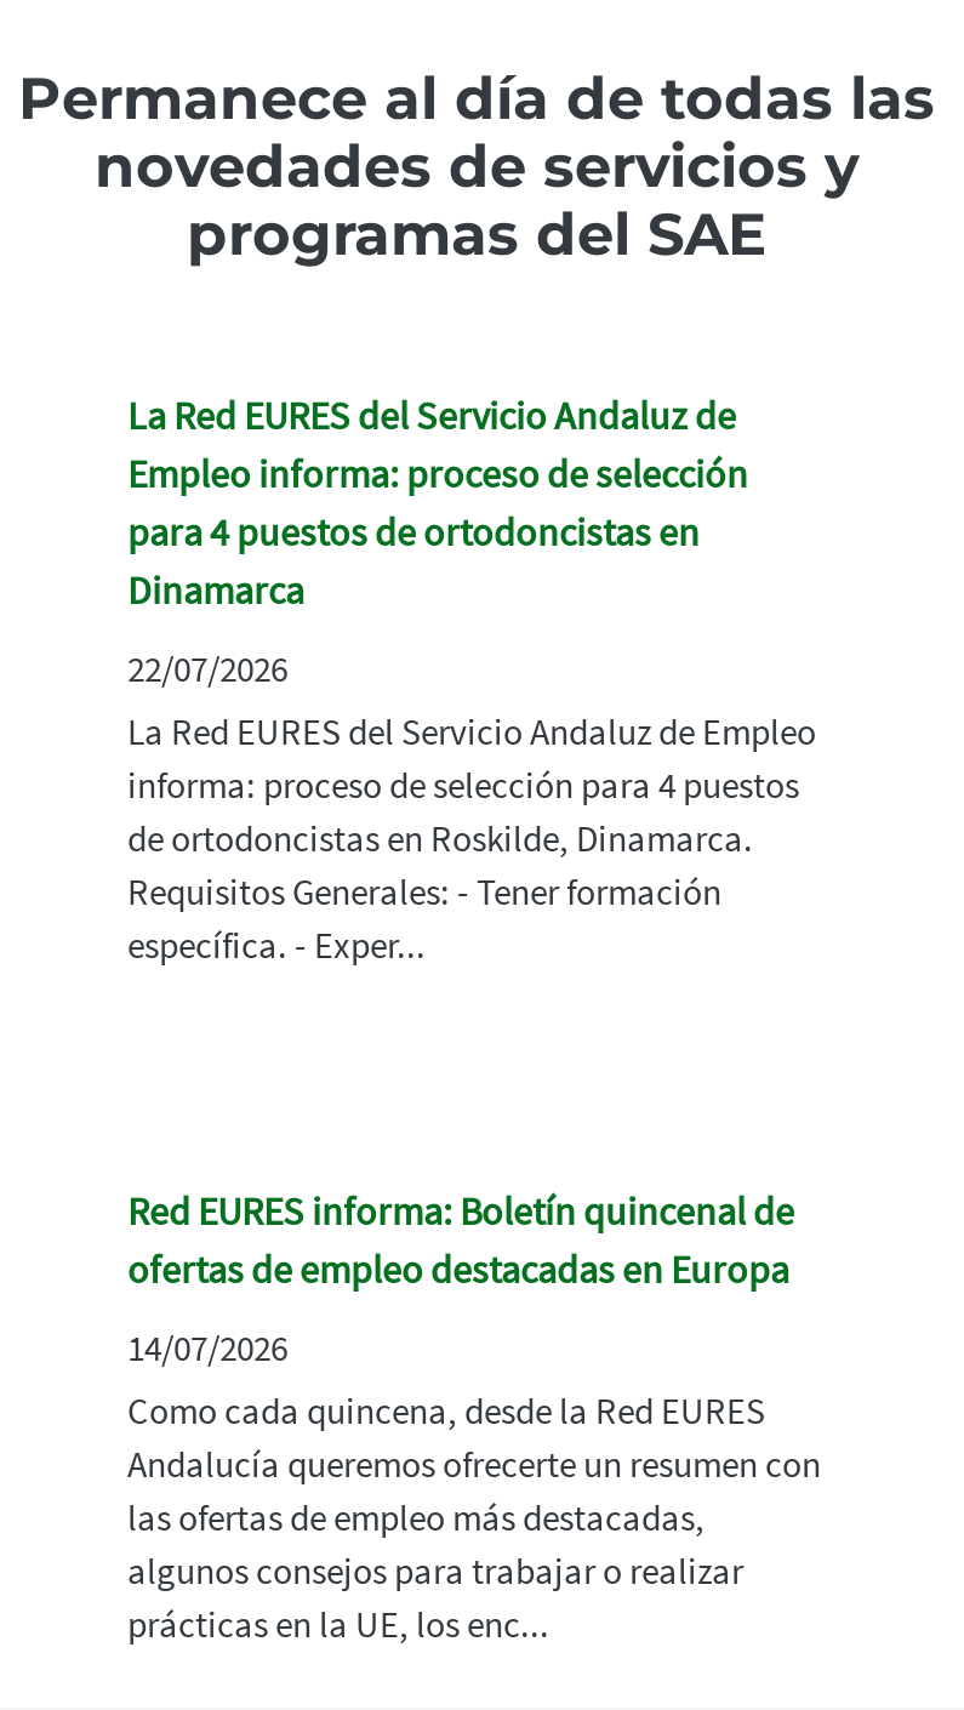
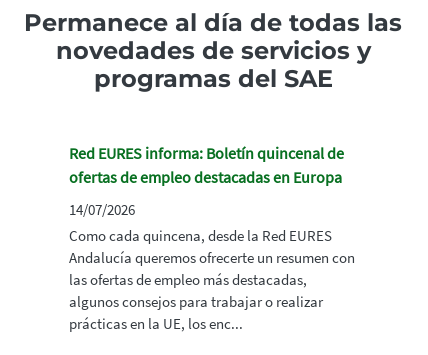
[127,389,816,966] La Red EURES del Servicio Andaluz de | Empleo informa: proceso de selección | para 4 puestos de ortodoncistas en | Dinamarca | 22/07/2026 | La Red EURES del Servicio Andaluz de Empleo | informa: proceso de selección para 4 puestos | de ortodoncistas en Roskilde, Dinamarca. | Requisitos Generales: - Tener formación | específica. - Exper... -> none

